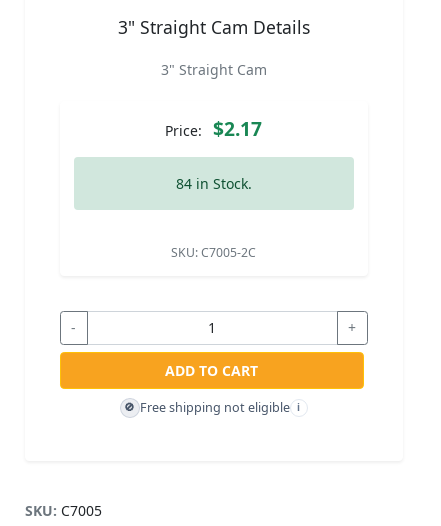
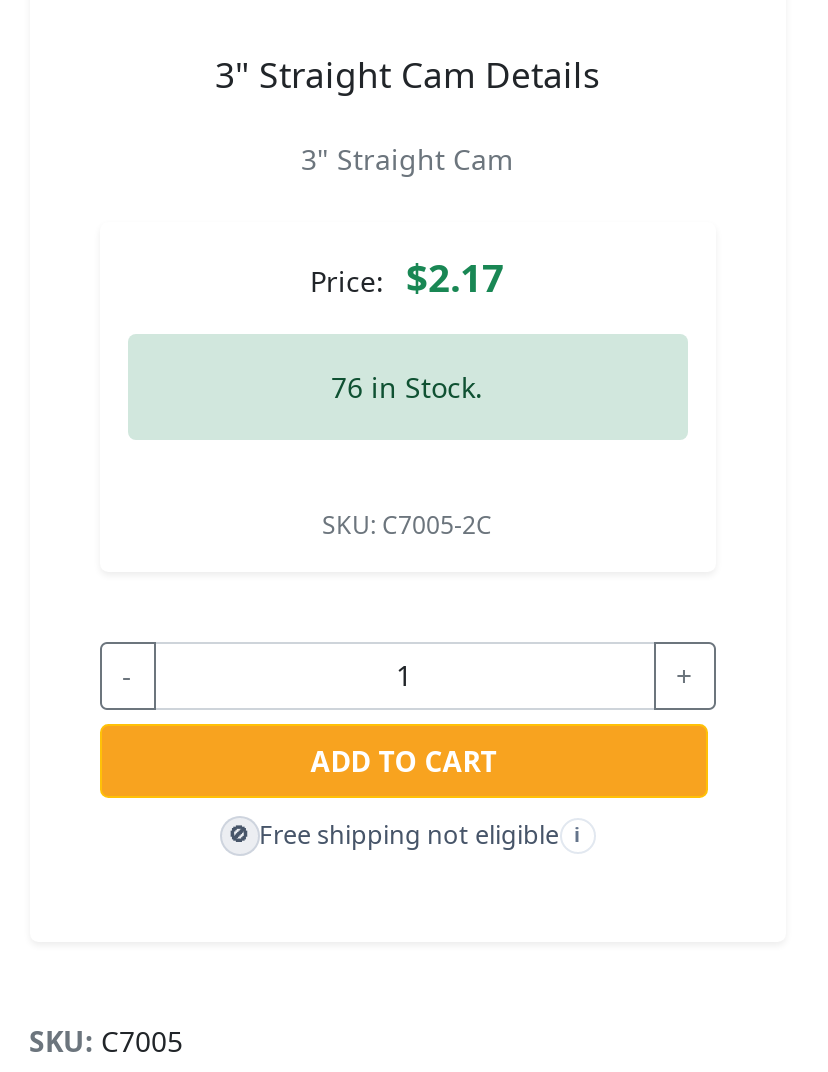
[175,174,251,193] 84 in Stock. -> [331,368,483,406] 76 in Stock.

